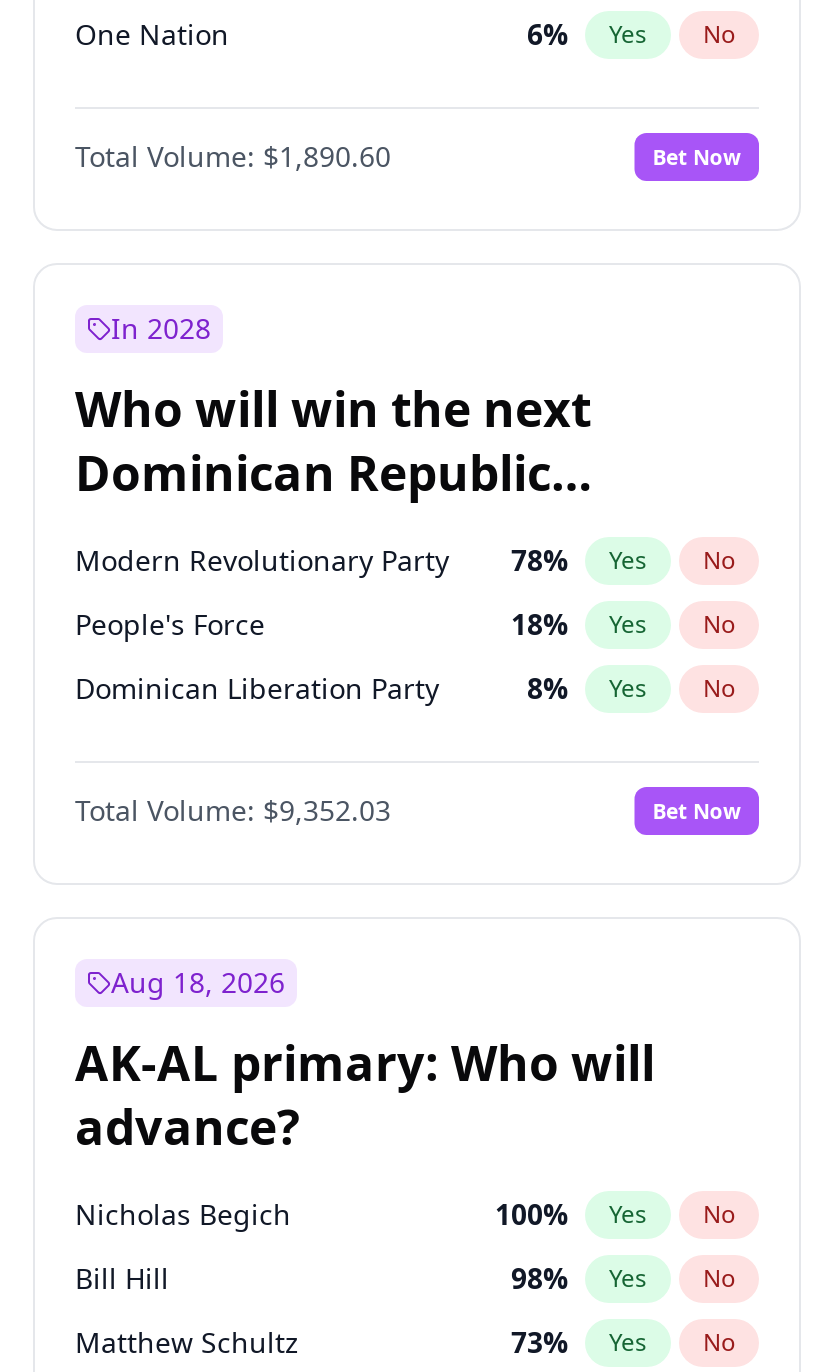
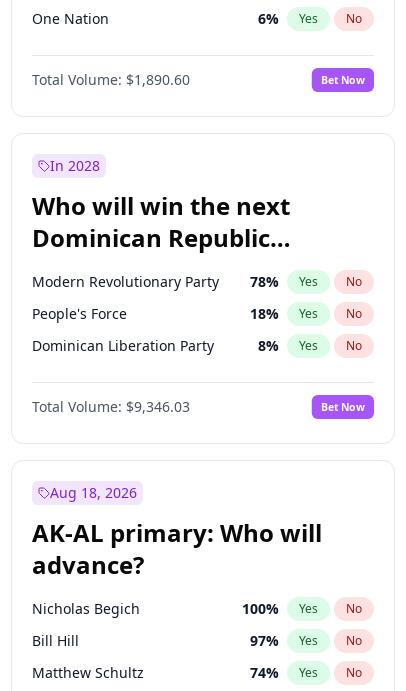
[75,791,391,829] Total Volume: $9,352.03 -> [32,397,190,416] Total Volume: $9,346.03
[511,1259,735,1297] 98% Yes No -> [250,631,362,650] 97% Yes No
[511,1323,735,1361] 73% Yes No -> [250,663,362,682] 74% Yes No

